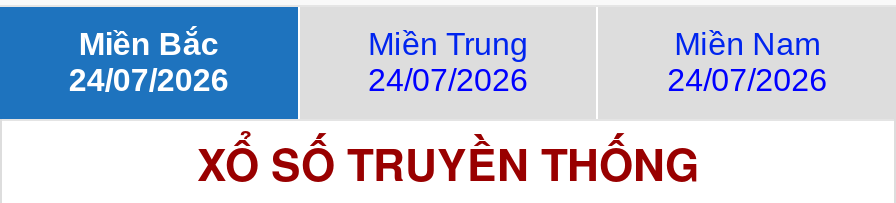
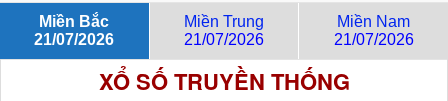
[69,63,229,97] 24/07/2026 -> [34,31,114,48] 21/07/2026
[368,63,528,97] 24/07/2026 -> [184,31,264,48] 21/07/2026
[667,63,827,97] 24/07/2026 -> [334,31,414,48] 21/07/2026

